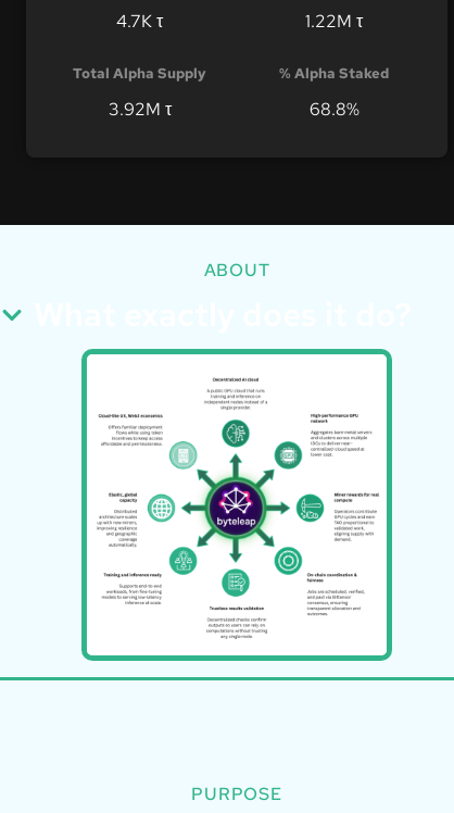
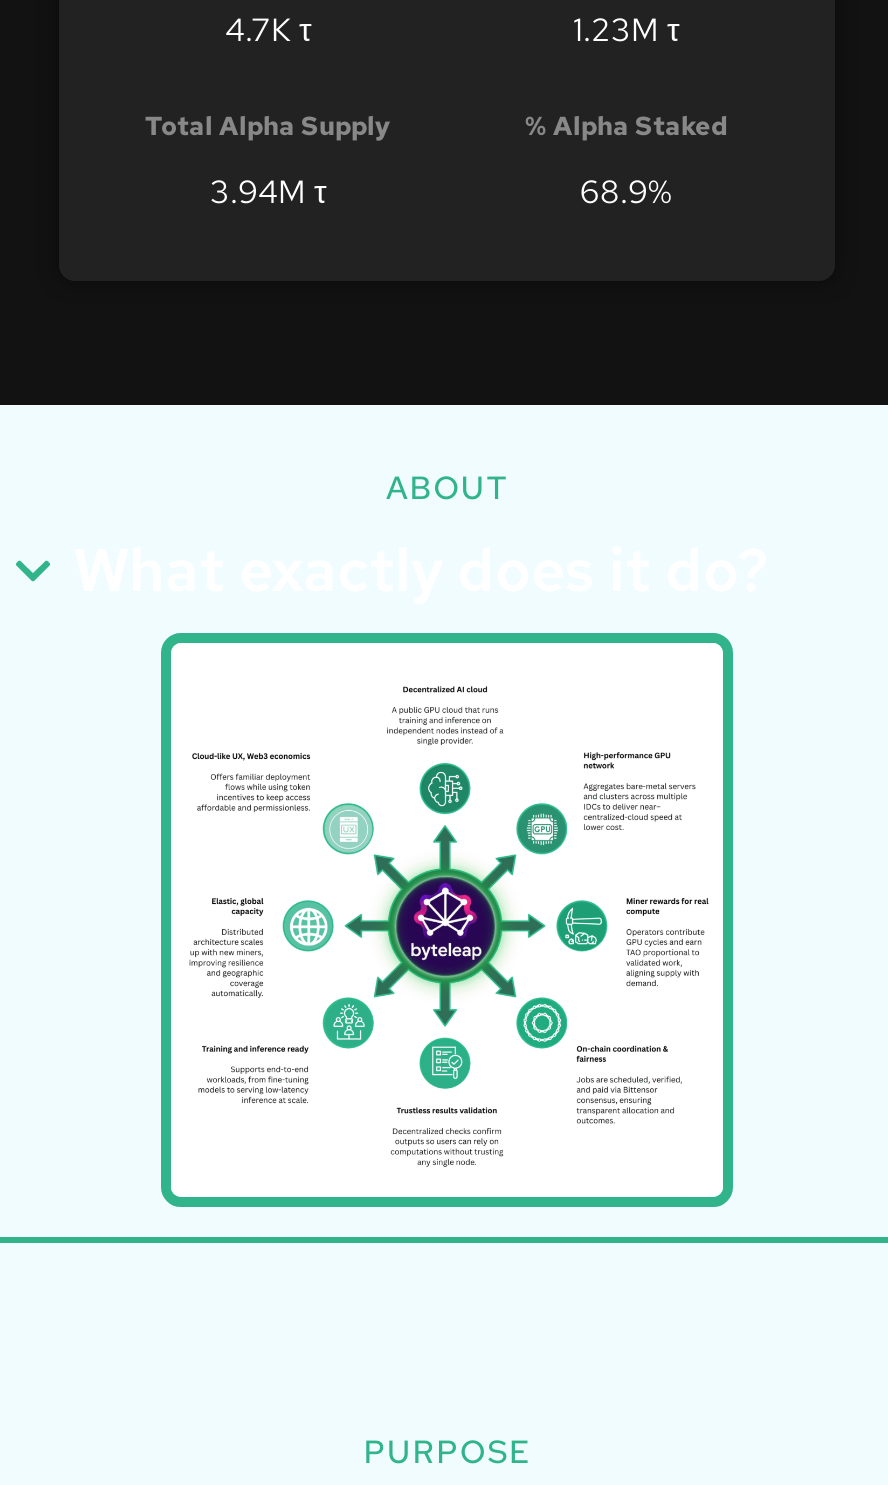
[305,10,363,33] 1.22M τ -> [573,10,679,52] 1.23M τ
[108,98,171,121] 3.92M τ -> [210,172,326,214] 3.94M τ
[309,98,359,121] 68.8% -> [580,172,672,214] 68.9%

